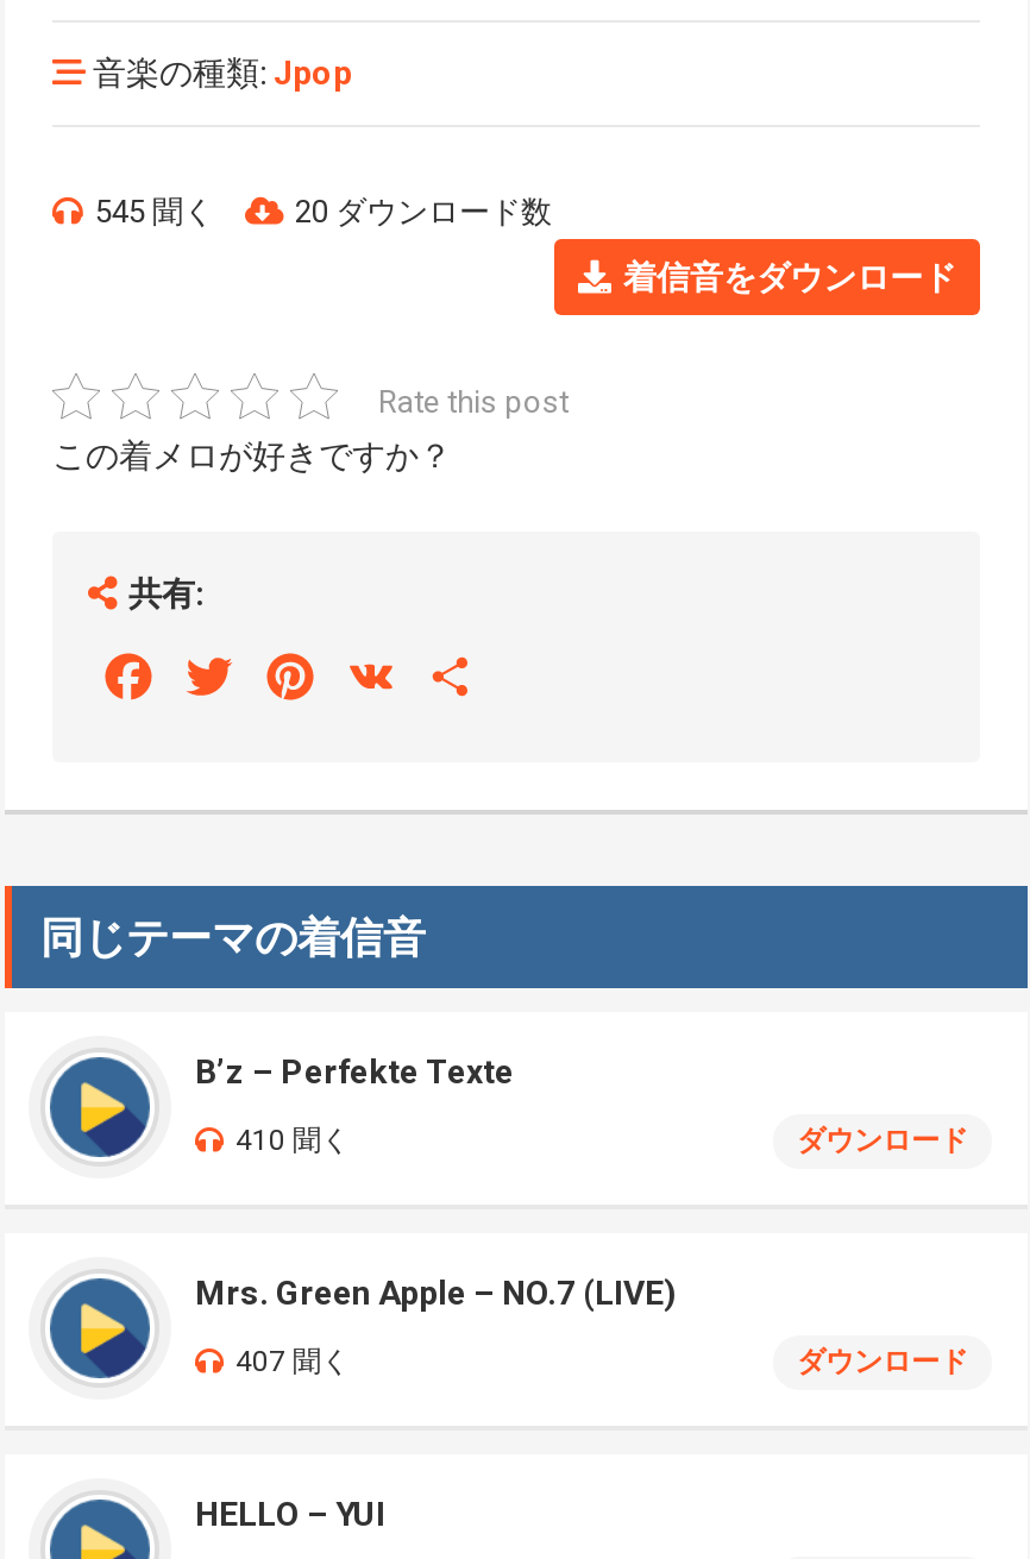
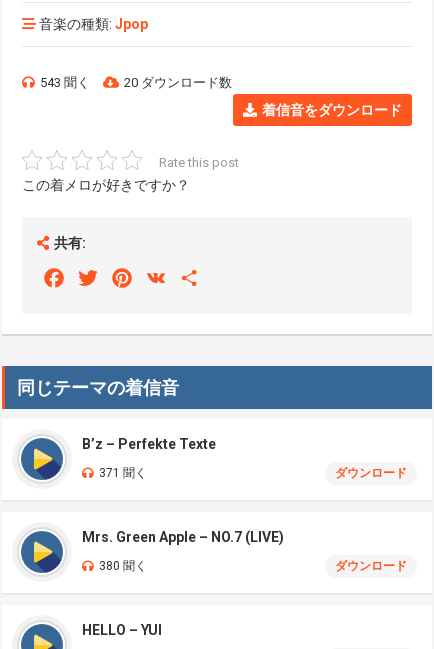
[95,194,214,230] 545 聞く -> [40,75,90,90] 543 聞く
[235,1124,350,1157] 410 聞く -> [99,466,147,480] 371 聞く
[235,1345,350,1378] 407 聞く -> [99,559,147,573] 380 聞く

